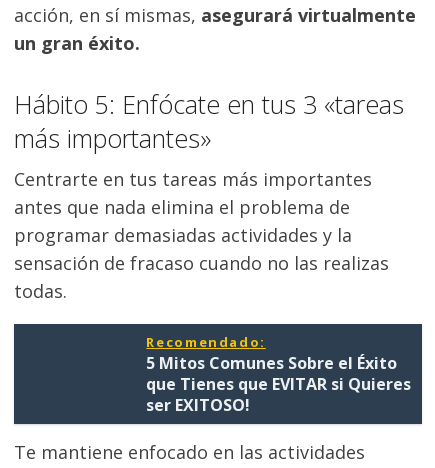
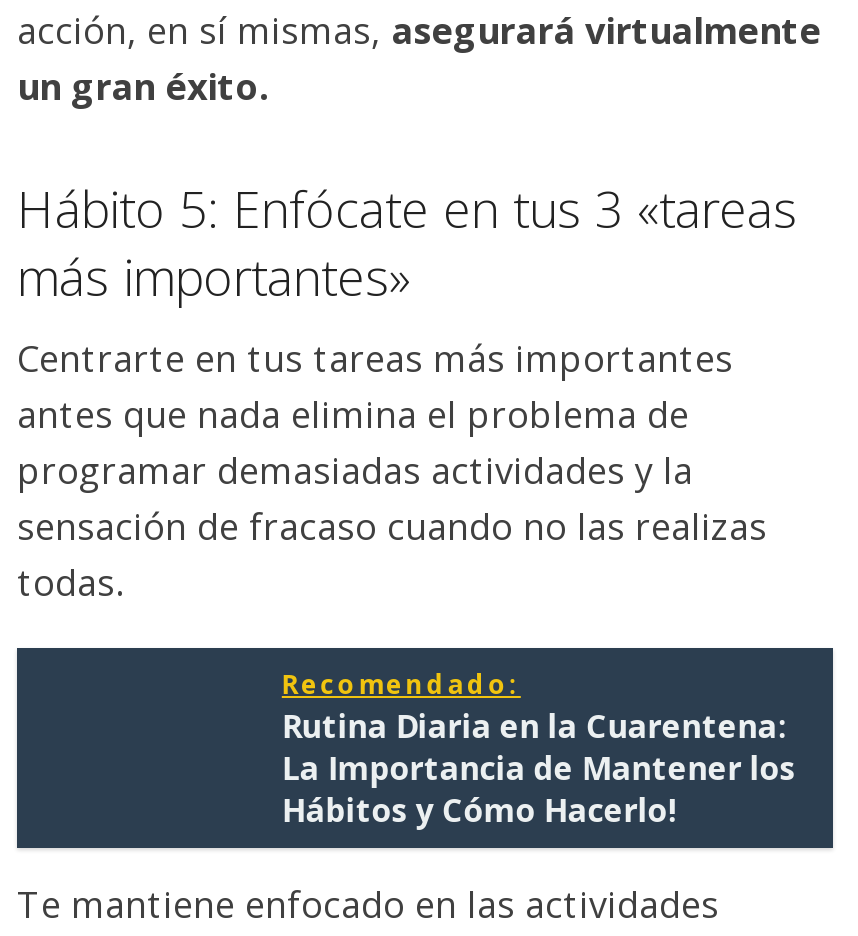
[146,352,411,416] 5 Mitos Comunes Sobre el Éxito | que Tienes que EVITAR si Quieres | ser EXITOSO! -> [282,705,796,833] Rutina Diaria en la Cuarentena: | La Importancia de Mantener los | Hábitos y Cómo Hacerlo!

